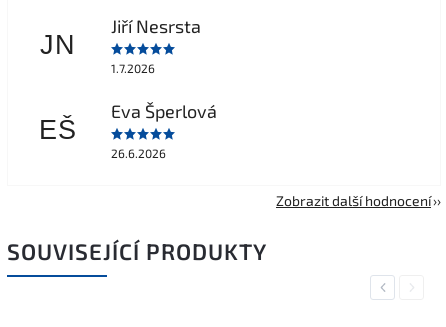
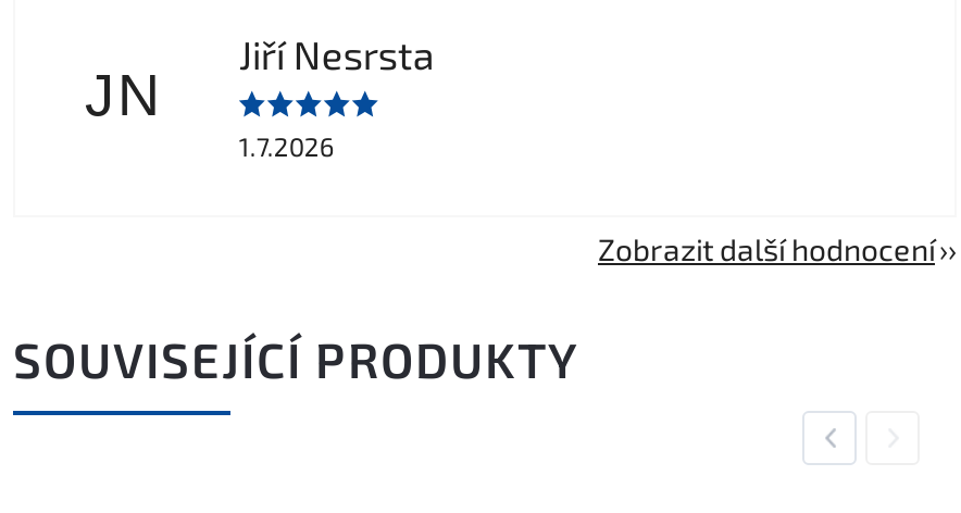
[111,100,217,160] Eva Šperlová | 26.6.2026 -> none
[39,115,77,145] EŠ -> none

